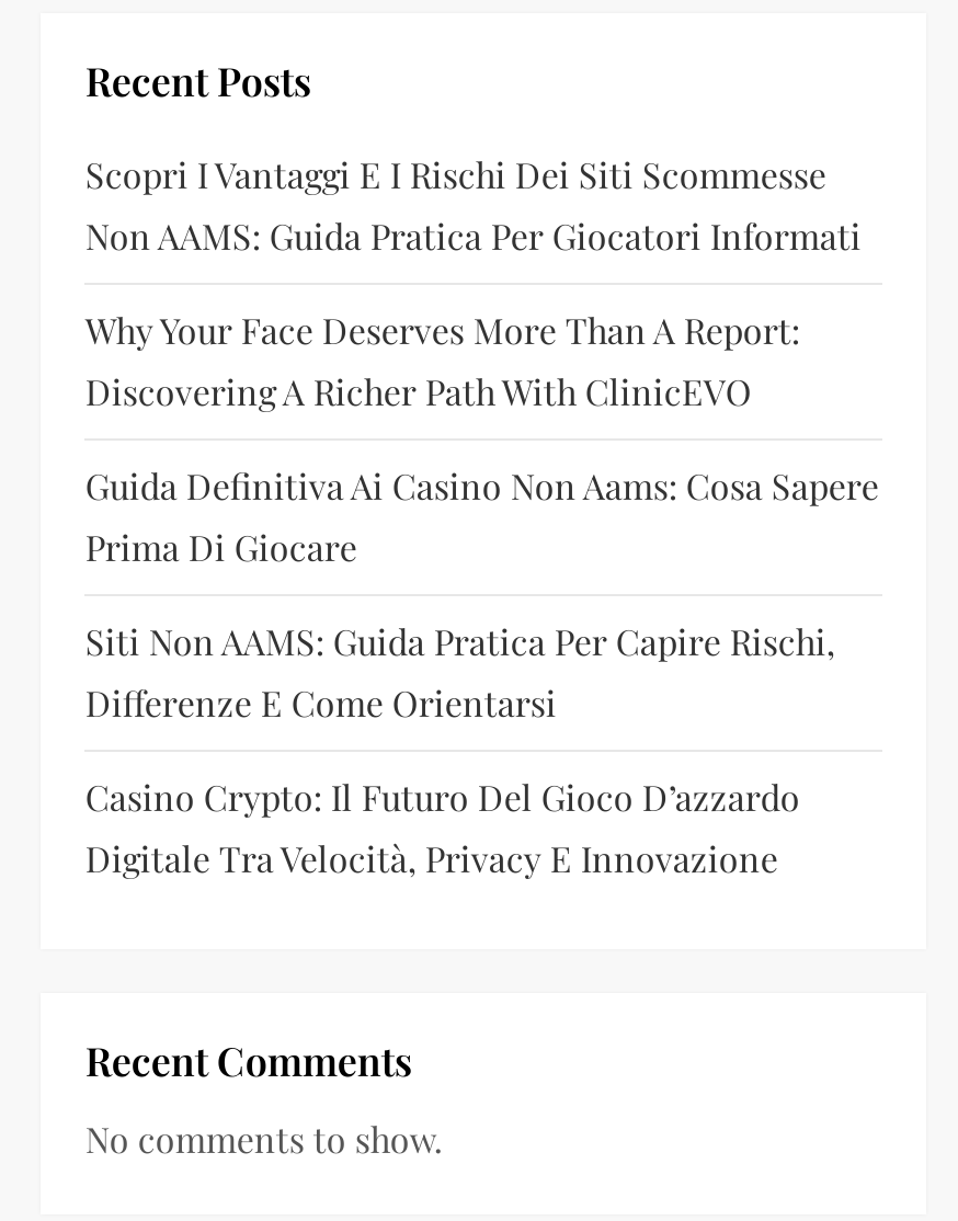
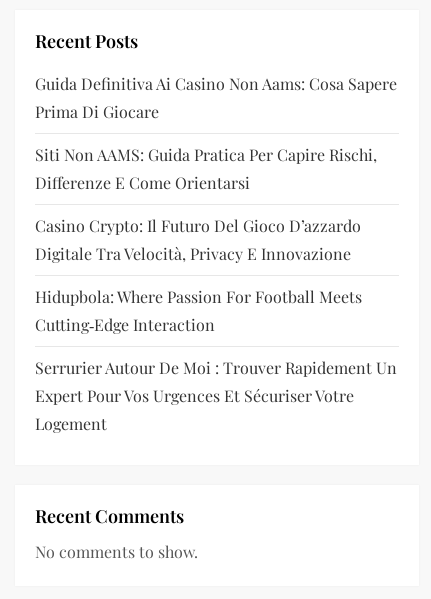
[85,151,861,414] Scopri I Vantaggi E I Rischi Dei Siti Scommesse | Non AAMS: Guida Pratica Per Giocatori Informati | Why Your Face Deserves More Than A Report: | Discovering A Richer Path With ClinicEVO -> none
moved [85,463,879,881] -> [35,73,397,264]: Guida Definitiva Ai Casino Non Aams: Cosa Sapere | Prima Di Giocare | Siti Non AAMS: Guida Pratica Per Capire Rischi, | Differenze E Come Orientarsi | Casino Crypto: Il Futuro Del Gioco D’azzardo | Digitale Tra Velocità, Privacy E Innovazione
none -> [35,286,397,434] Hidupbola: Where Passion For Football Meets | Cutting‑Edge Interaction | Serrurier Autour De Moi : Trouver Rapidement Un | Expert Pour Vos Urgences Et Sécuriser Votre | Logement

